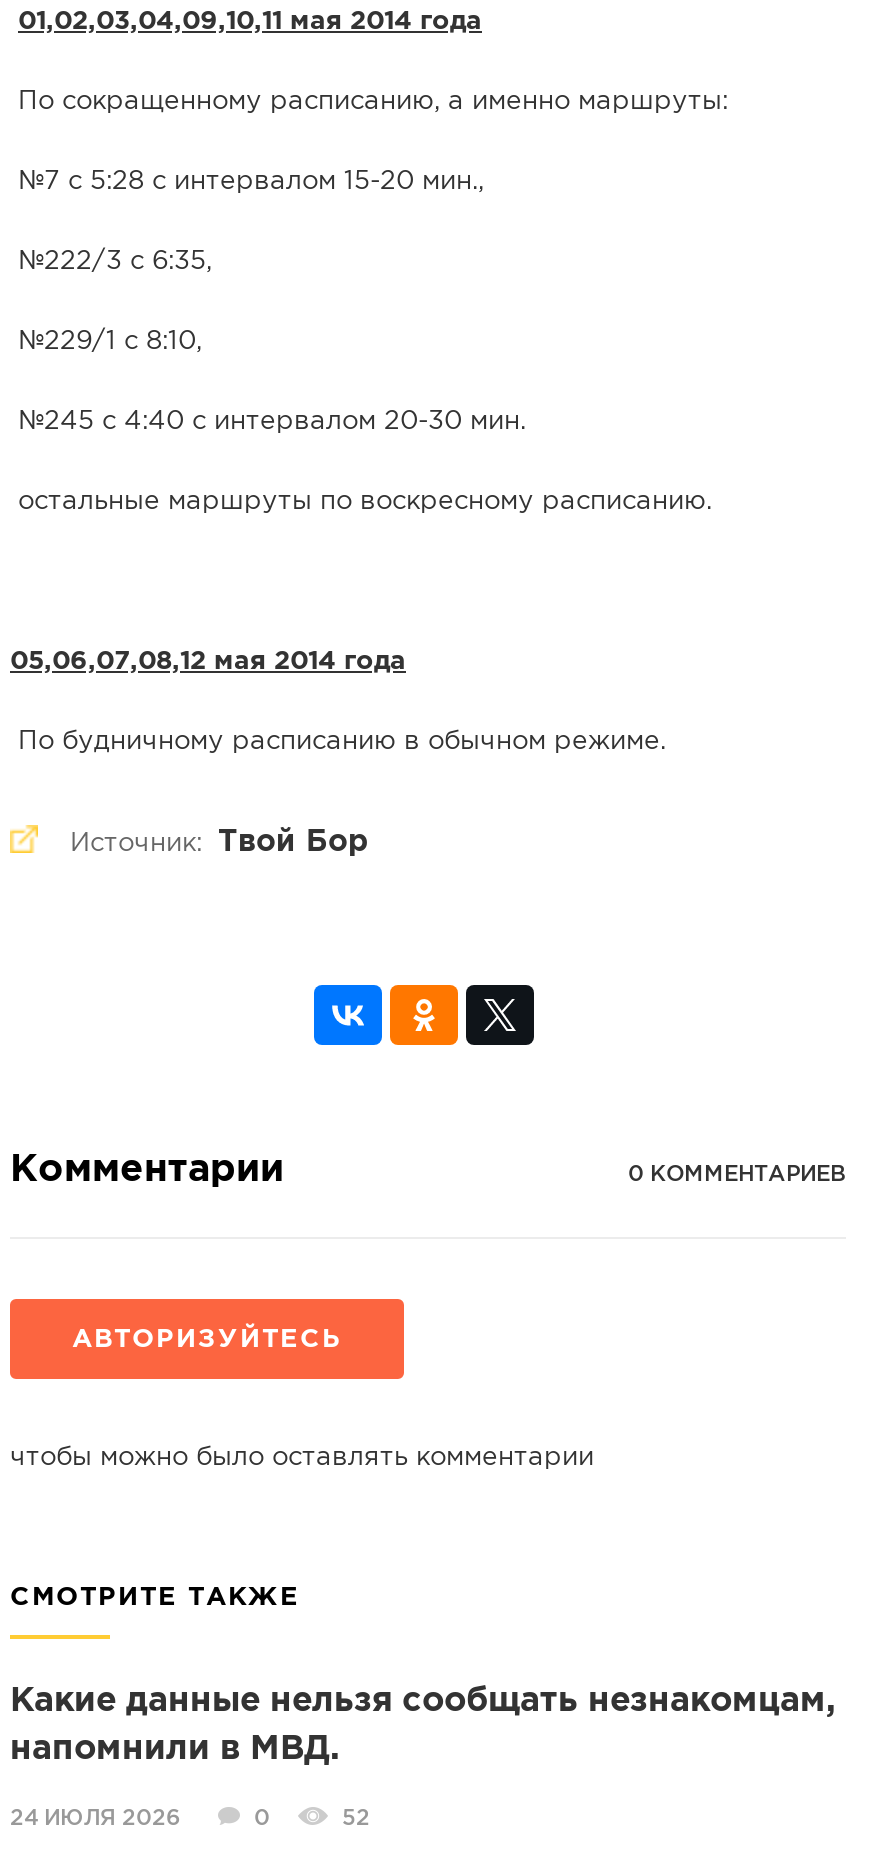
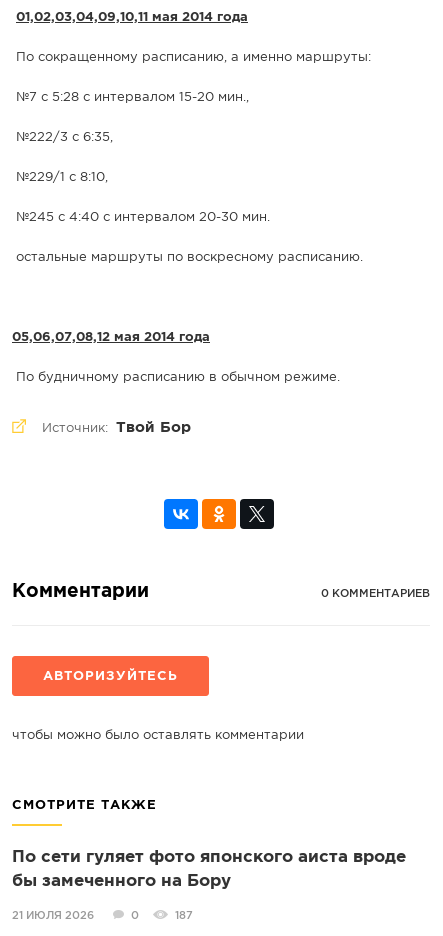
[10,1687,836,1717] Какие данные нельзя сообщать незнакомцам, -> [12,850,406,865] По сети гуляет фото японского аиста вроде
[10,1735,340,1765] напомнили в МВД. -> [12,874,231,889] бы замеченного на Бору
[10,1809,180,1829] 24 ИЮЛЯ 2026 -> [12,911,94,921] 21 ИЮЛЯ 2026
[342,1809,370,1829] 52 -> [175,911,193,921] 187

